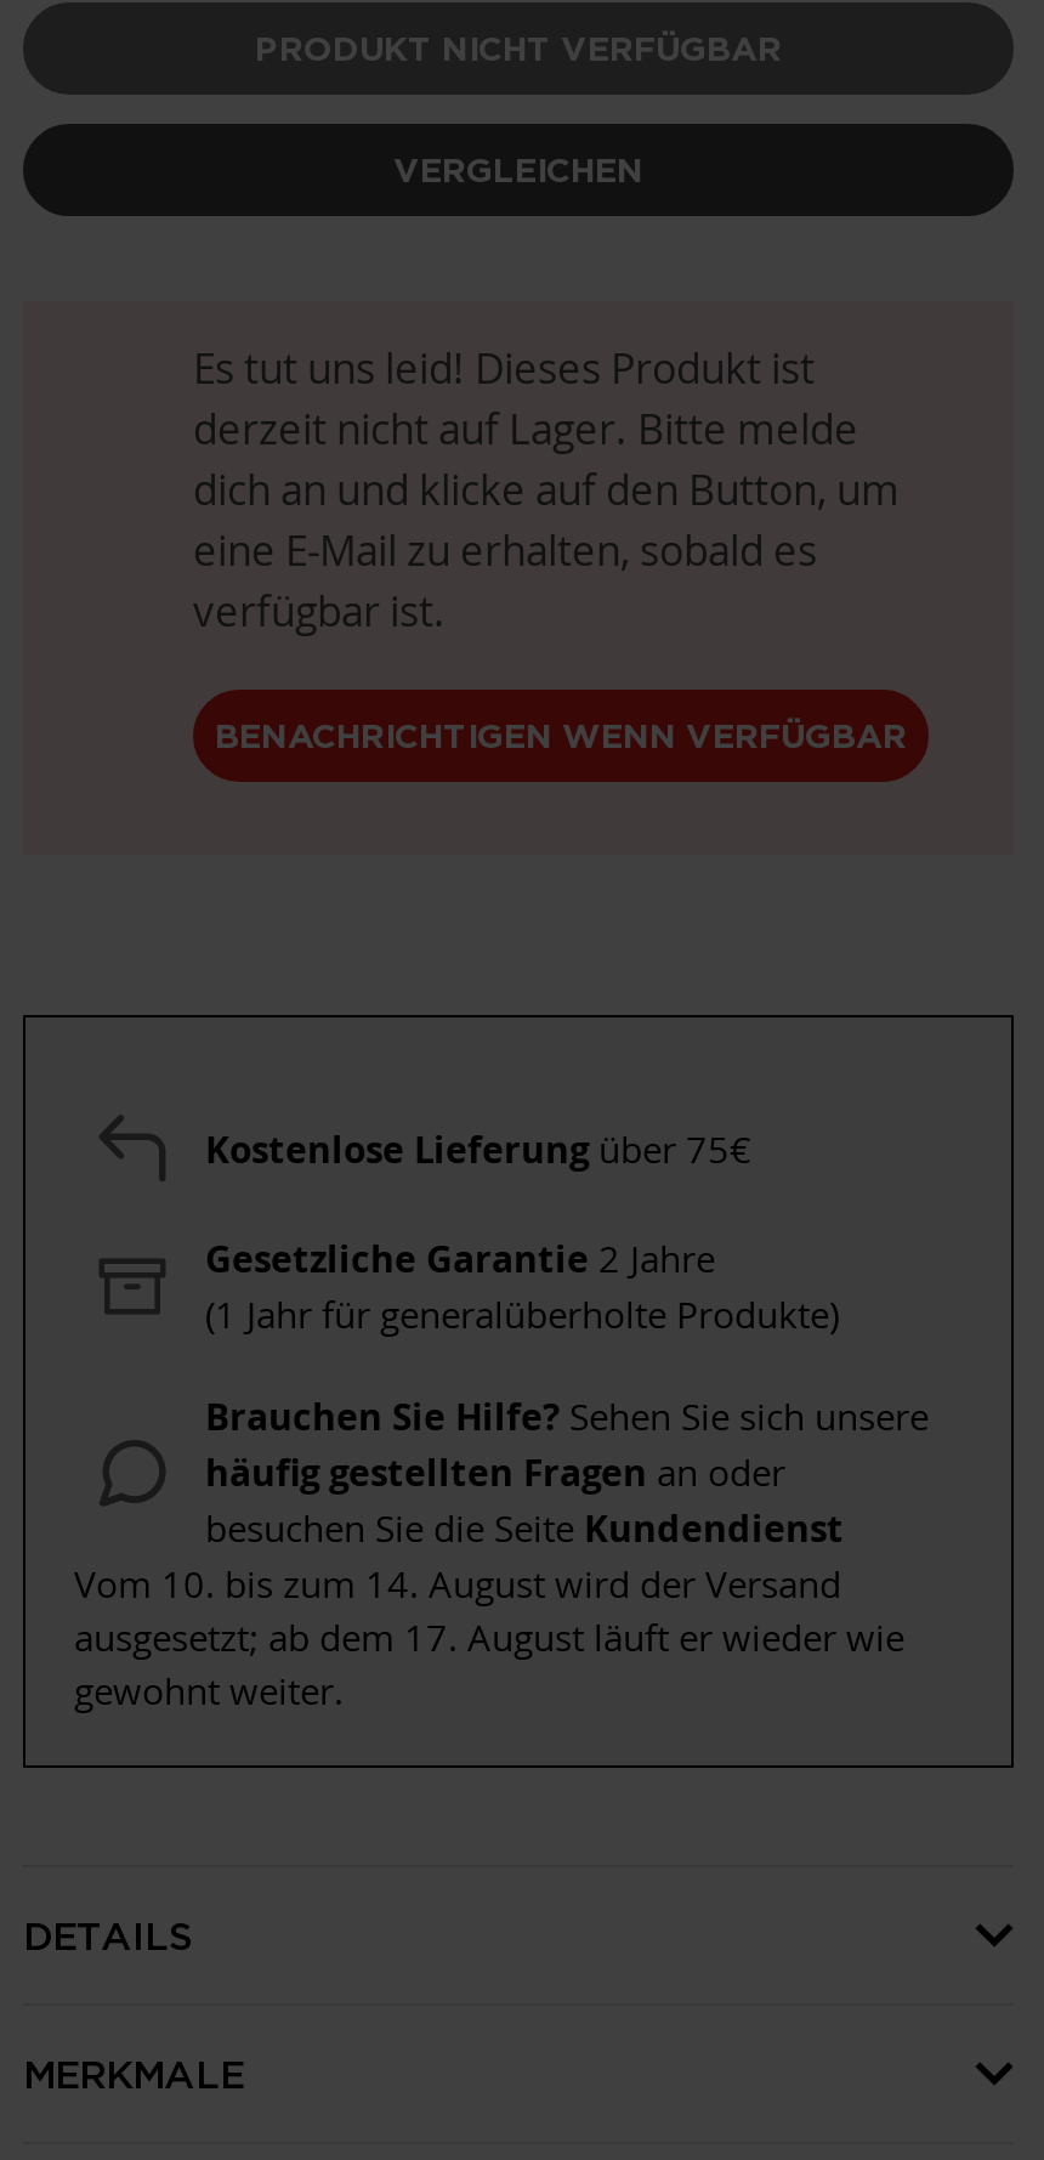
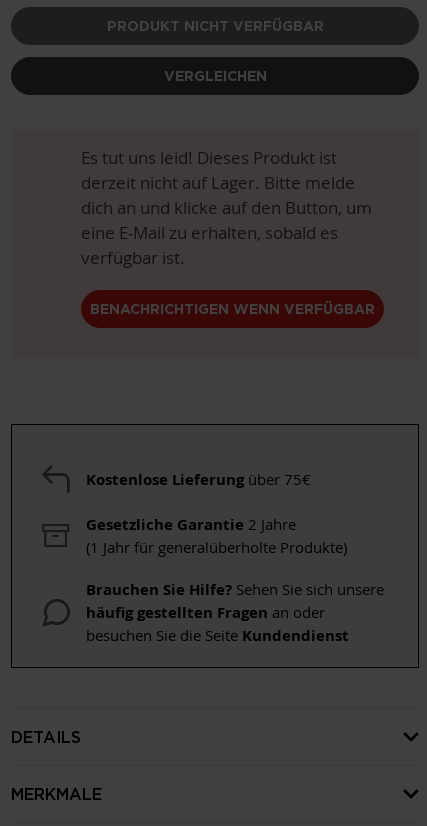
[74,1559,904,1714] Vom 10. bis zum 14. August wird der Versand | ausgesetzt; ab dem 17. August läuft er wieder wie | gewohnt weiter. -> none

